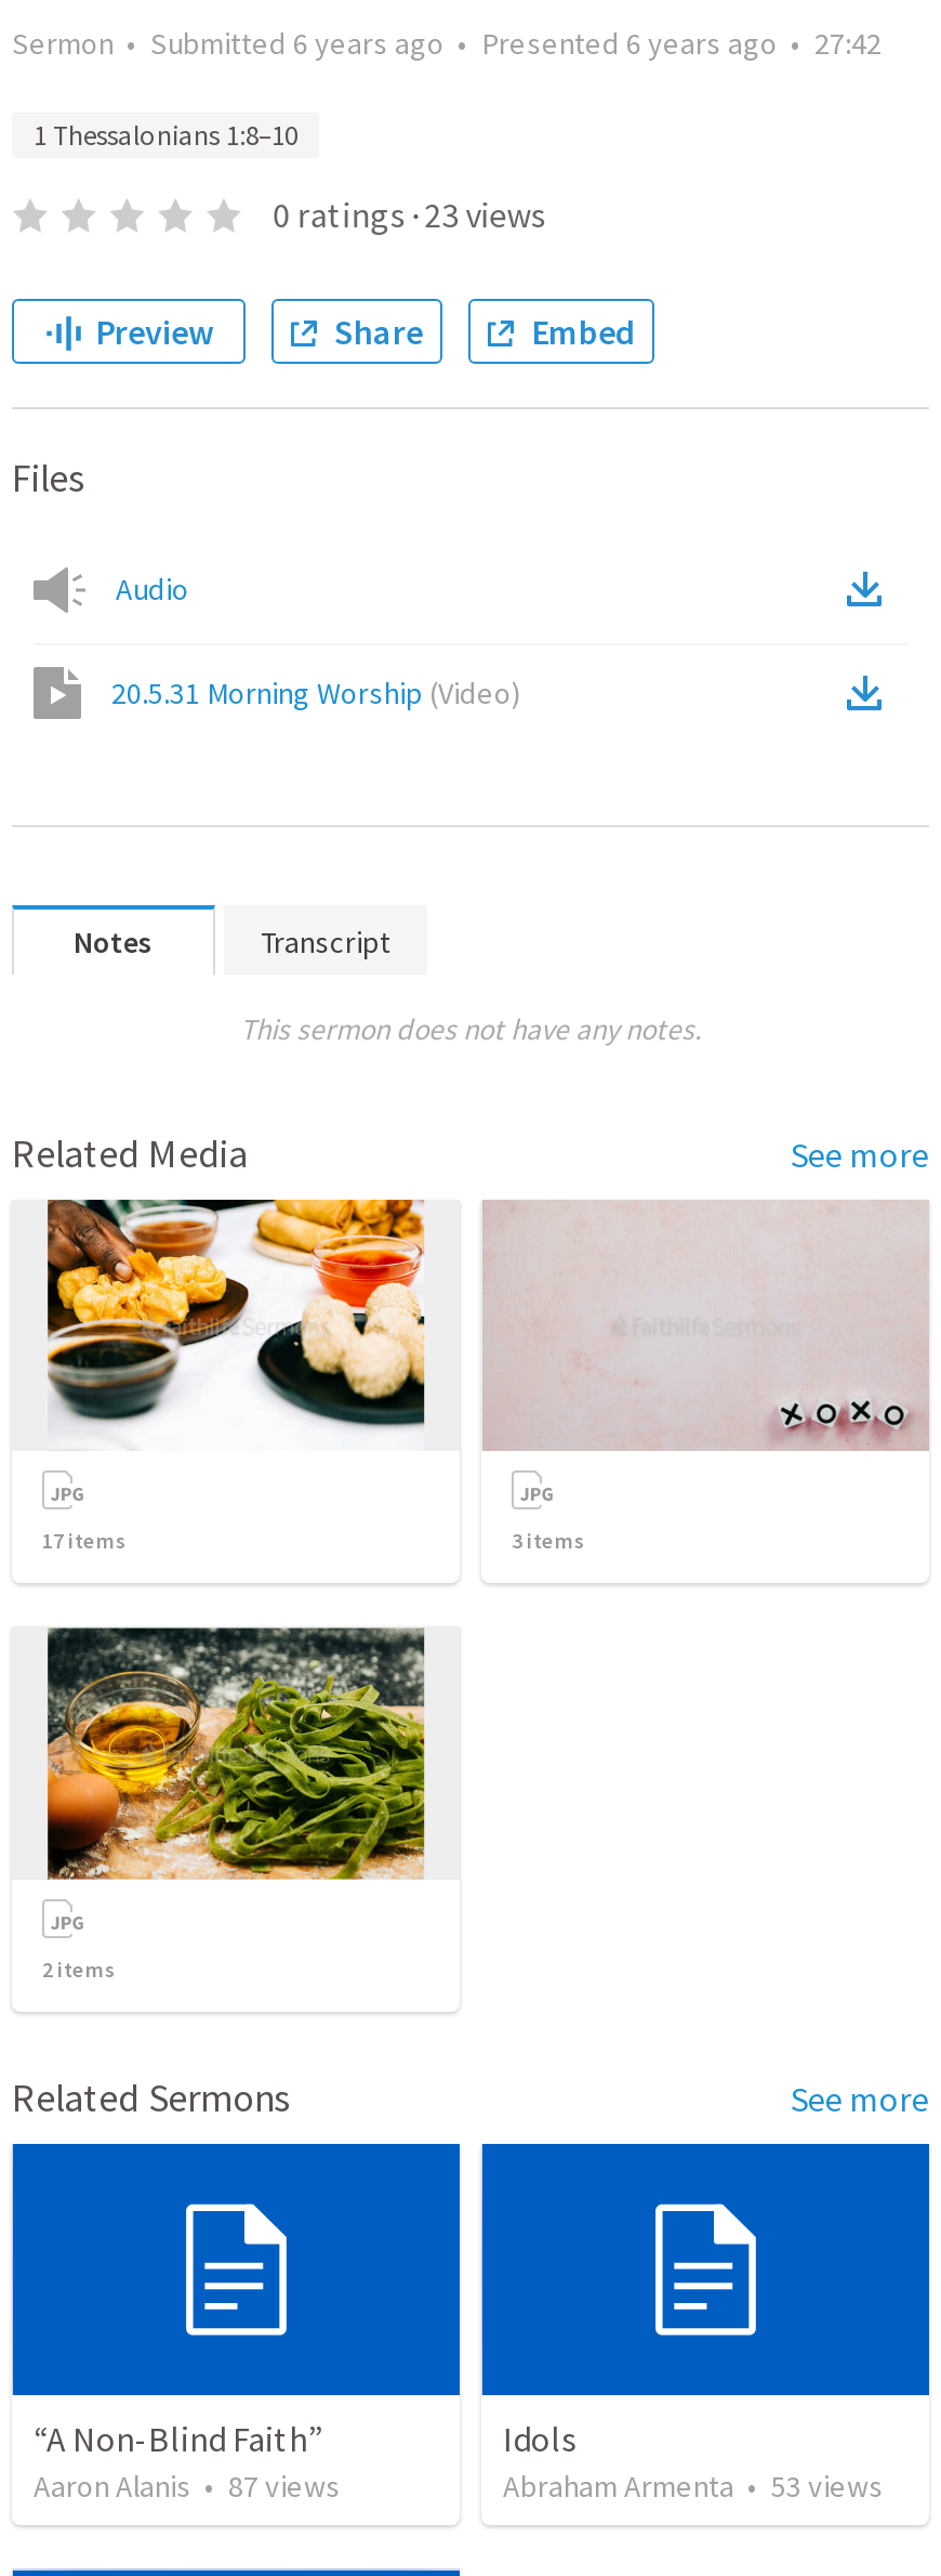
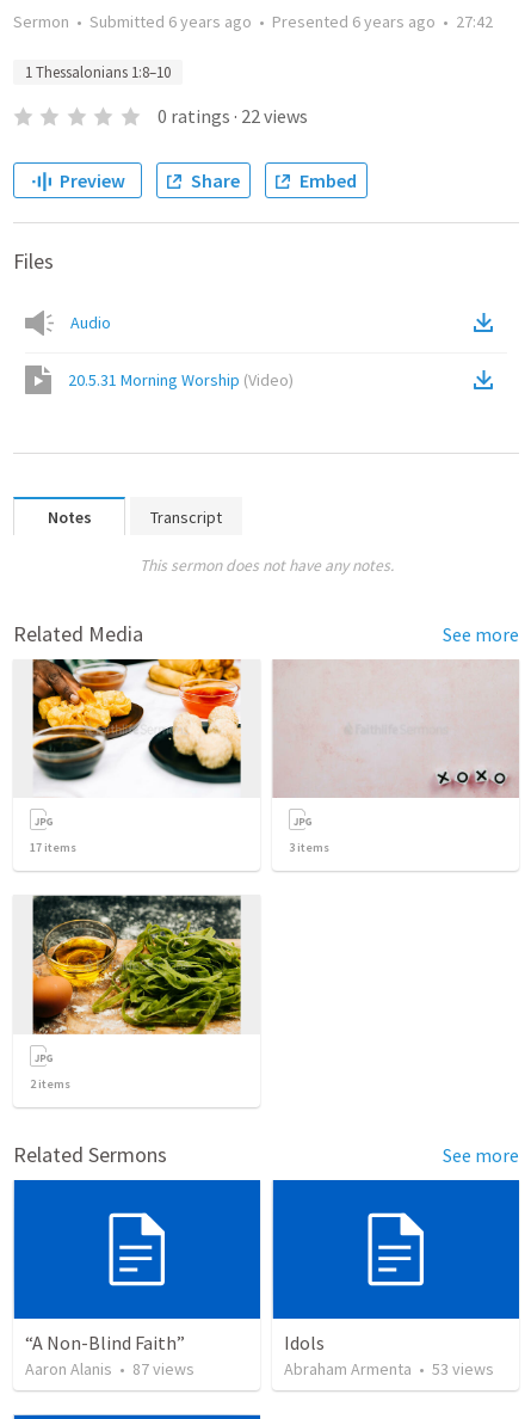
[273,193,546,236] 0 ratings · 23 views -> [157,104,308,128] 0 ratings · 22 views

